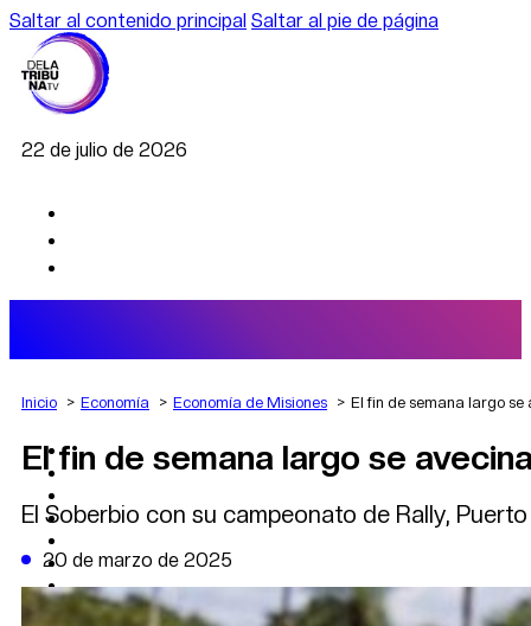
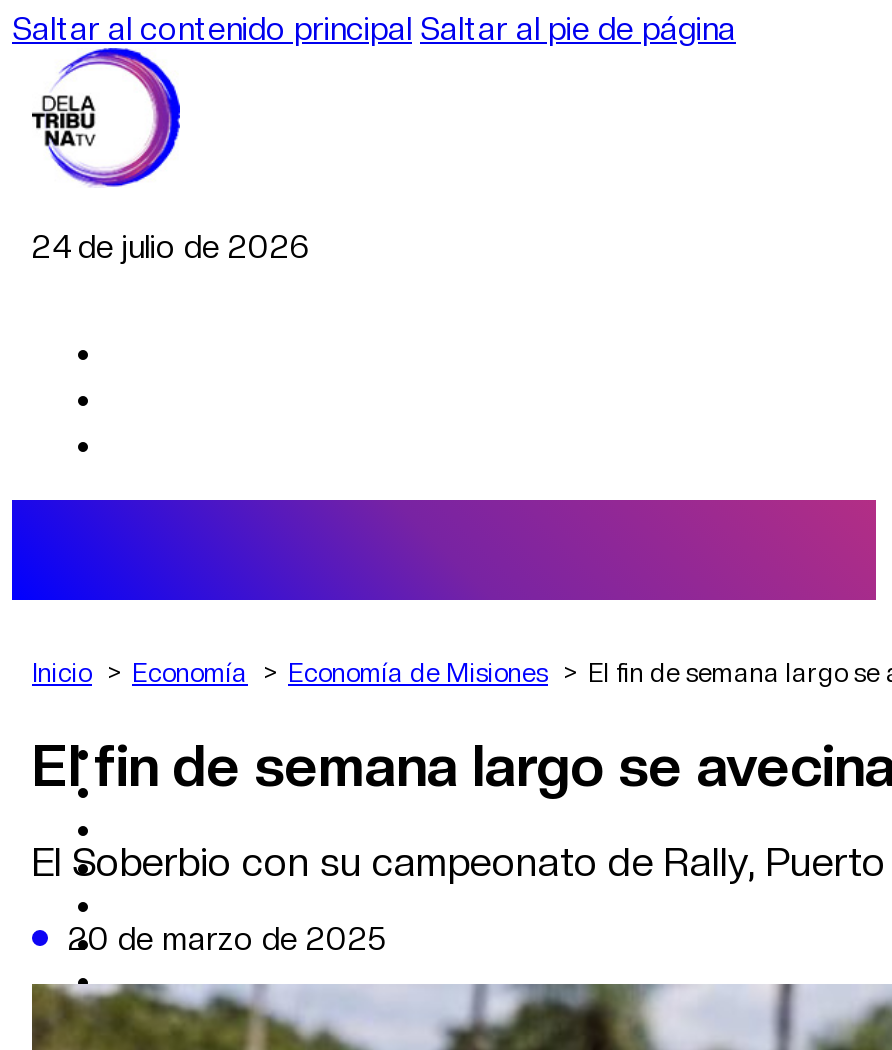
[21,139,187,161] 22 de julio de 2026 -> [32,228,310,266] 24 de julio de 2026

